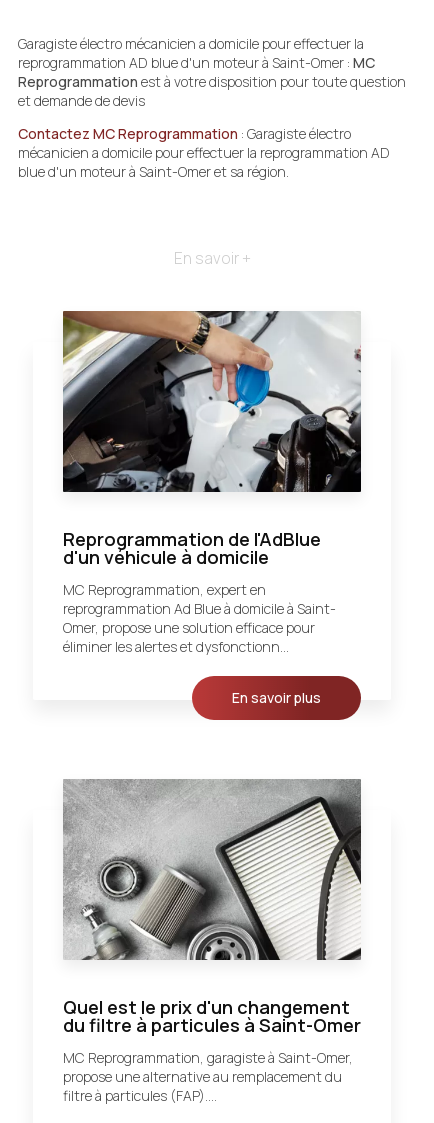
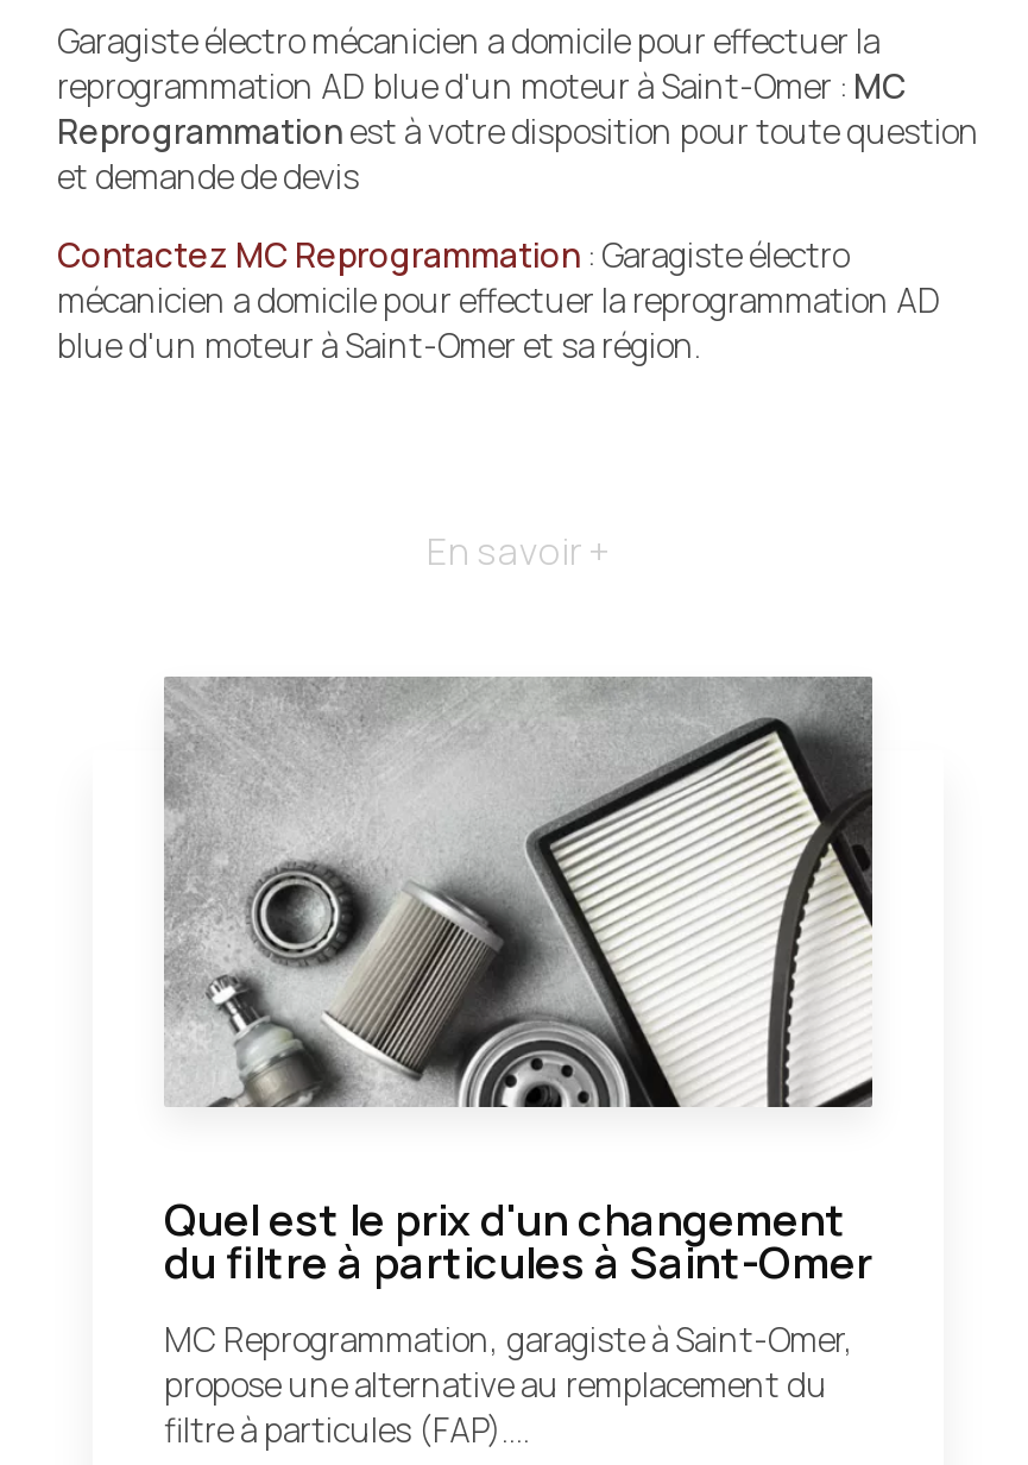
[62,311,362,707] [image] | Reprogrammation de l'AdBlue | d'un véhicule à domicile | MC Reprogrammation, expert en | reprogrammation Ad Blue à domicile à Saint- | Omer, propose une solution efficace pour | éliminer les alertes et dysfonctionn... | En savoir plus -> none

